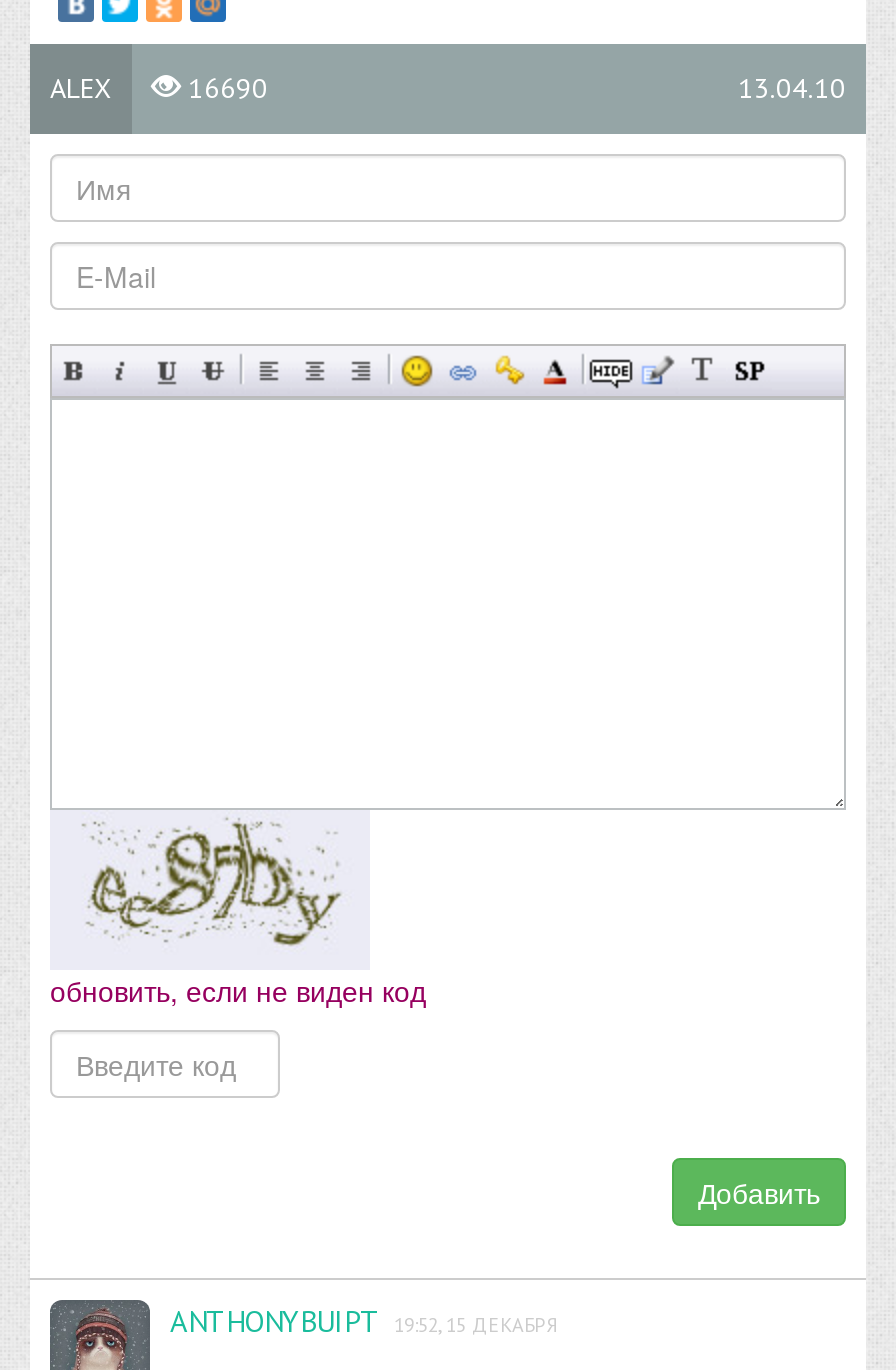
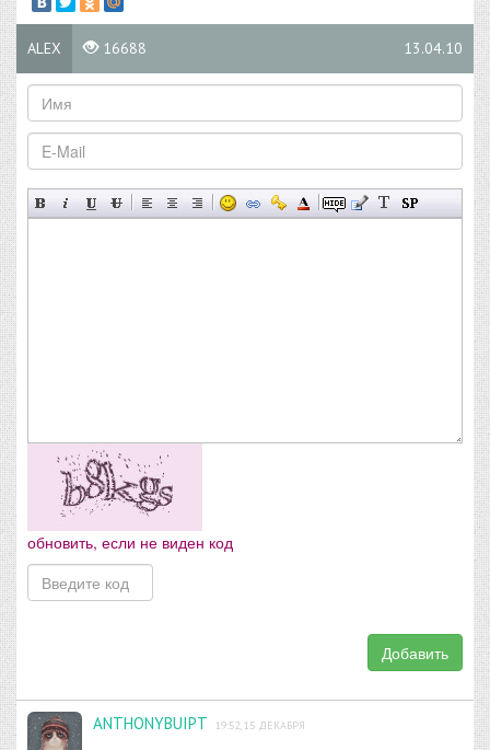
[50,70,268,106] ALEX 16690 -> [27,38,147,58] ALEX 16688
[82,816,342,948] [image] -> [48,449,186,518] [image]

